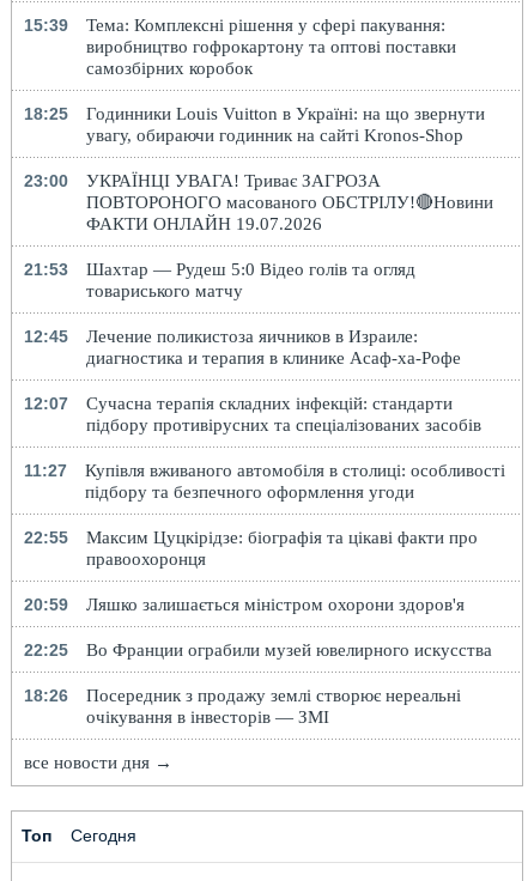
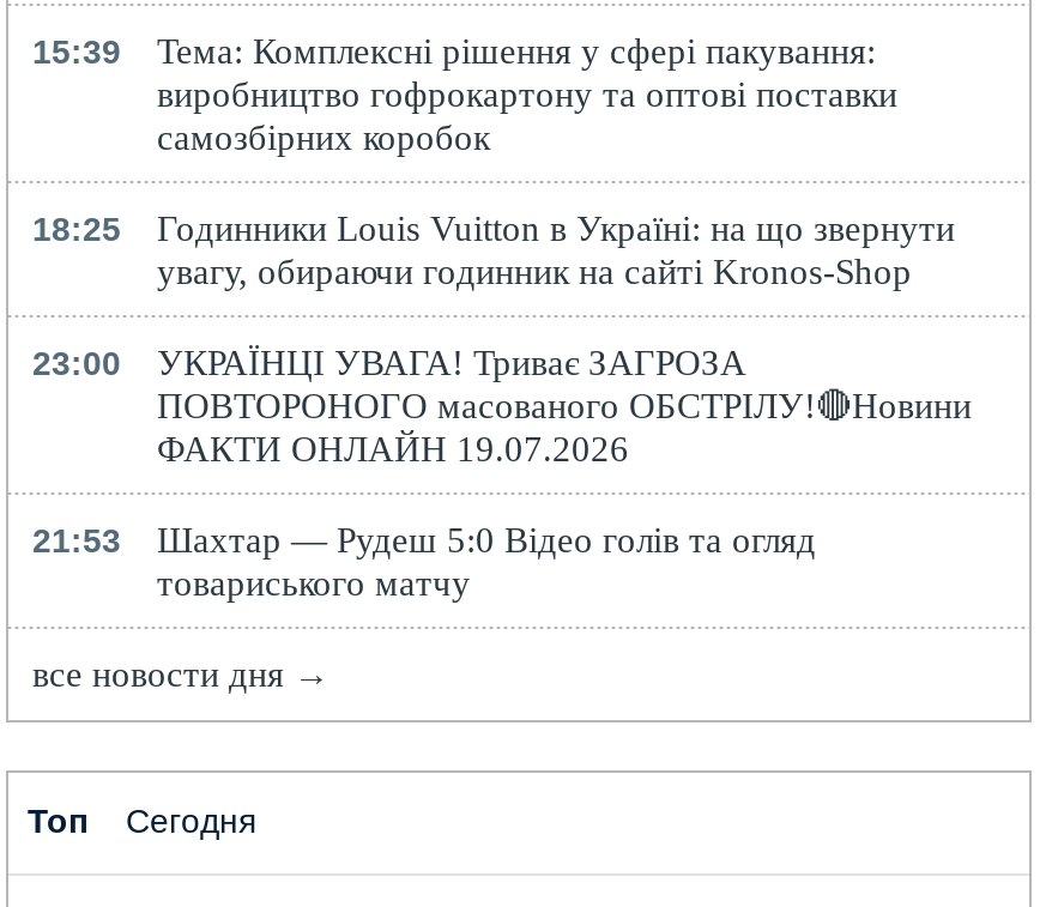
[24,327,505,727] 12:45 | Лечение поликистоза яичников в Израиле: | диагностика и терапия в клинике Асаф-ха-Рофе | 12:07 | Сучасна терапія складних інфекцій: стандарти | підбору противірусних та спеціалізованих засобів | 11:27 | Купівля вживаного автомобіля в столиці: особливості | підбору та безпечного оформлення угоди | 22:55 | Максим Цуцкірідзе: біографія та цікаві факти про | правоохоронця | 20:59 | Ляшко залишається міністром охорони здоров'я | 22:25 | Во Франции ограбили музей ювелирного искусства | 18:26 | Посередник з продажу землі створює нереальні | очікування в інвесторів — ЗМІ -> none

